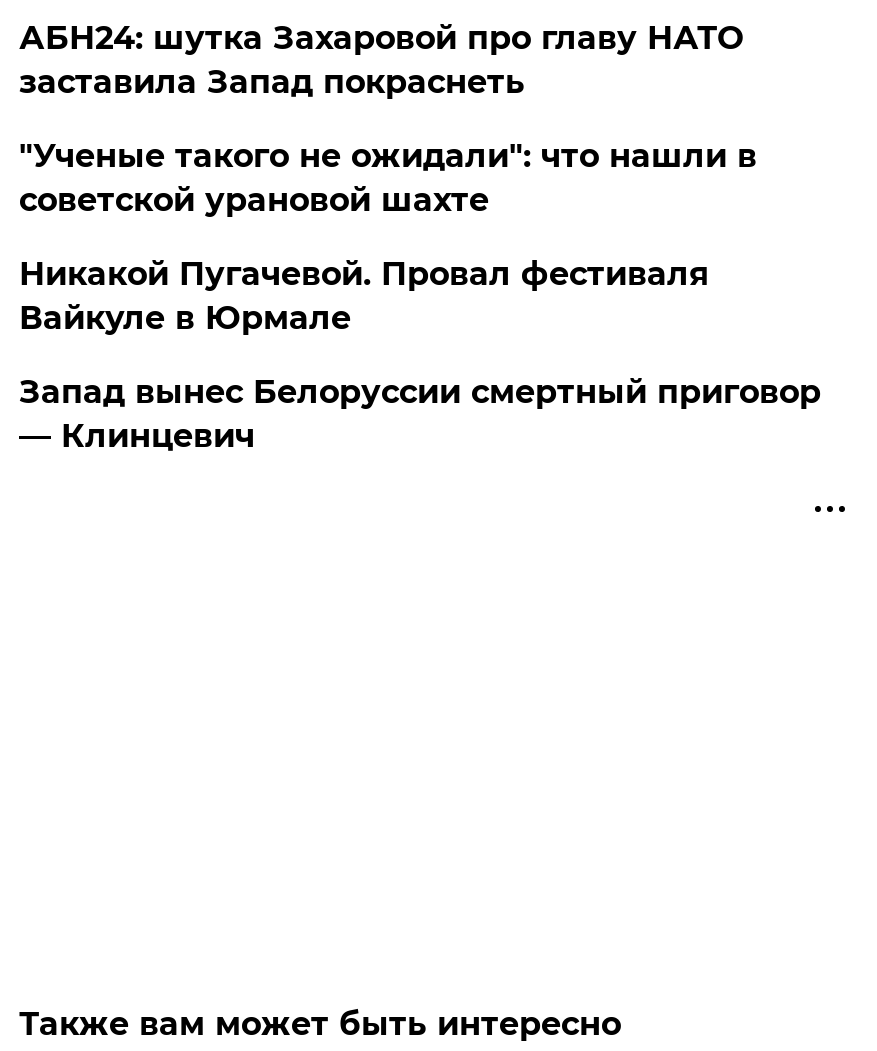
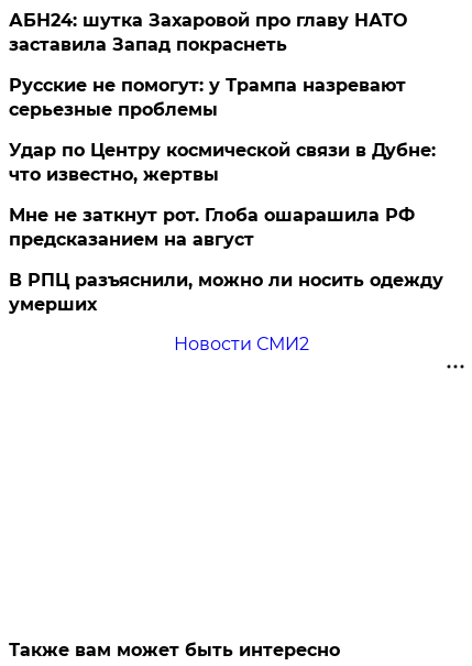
[19,137,821,455] "Ученые такого не ожидали": что нашли в | советской урановой шахте | Никакой Пугачевой. Провал фестиваля | Вайкуле в Юрмале | Запад вынес Белоруссии смертный приговор | — Клинцевич -> [9,75,444,354] Русские не помогут: у Трампа назревают | серьезные проблемы | Удар по Центру космической связи в Дубне: | что известно, жертвы | Мне не заткнут рот. Глоба ошарашила РФ | предсказанием на август | В РПЦ разъяснили, можно ли носить одежду | умерших | Новости СМИ2

